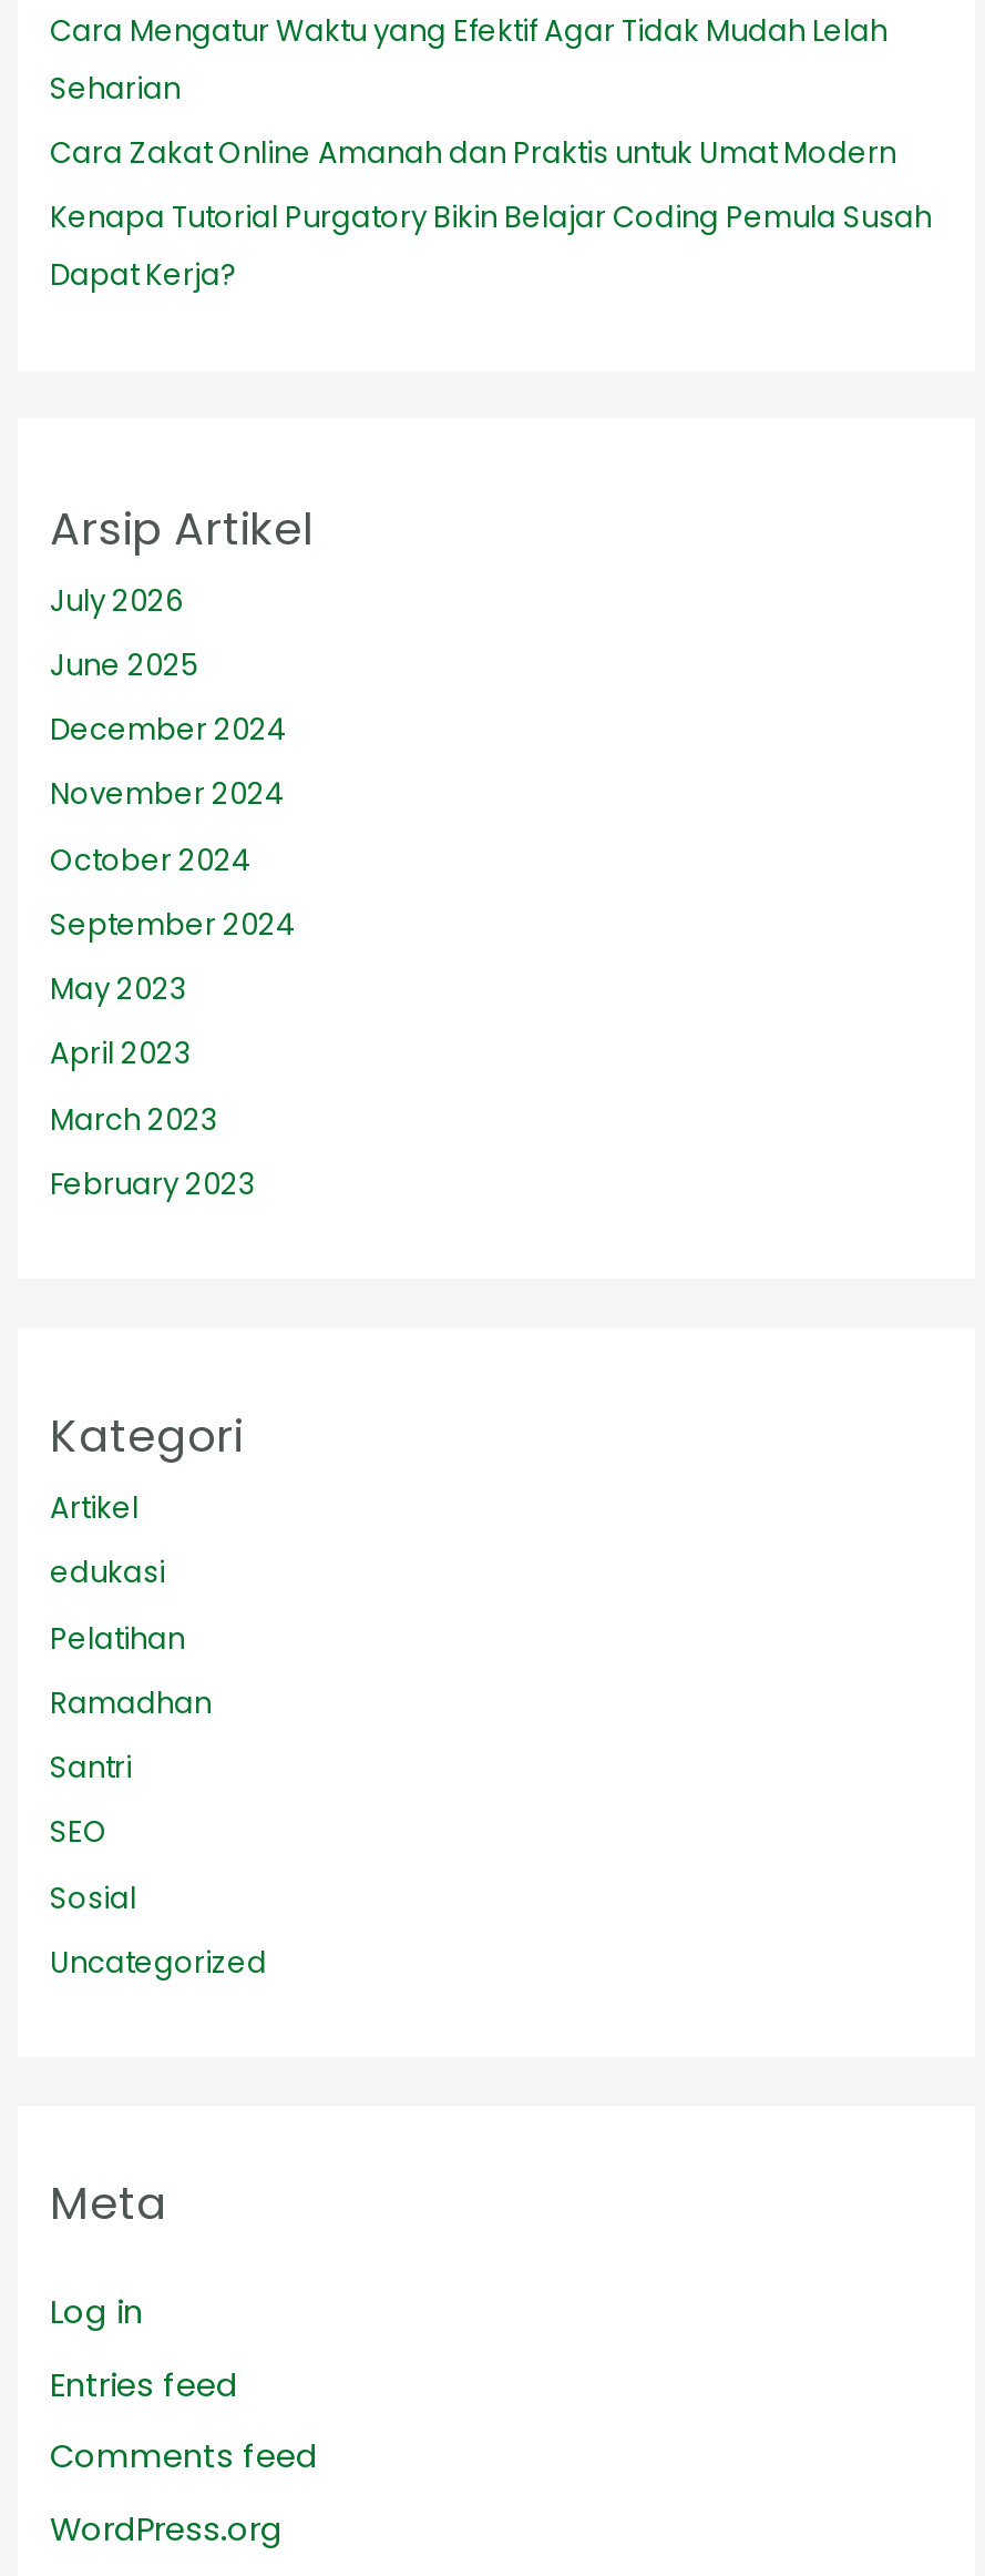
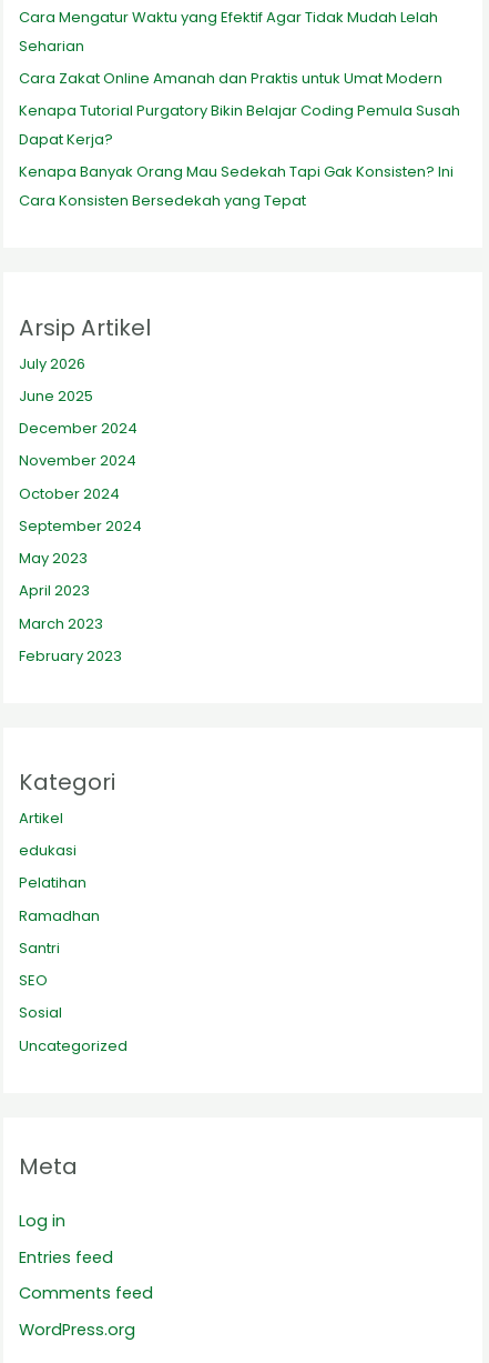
none -> [19,161,454,211] Kenapa Banyak Orang Mau Sedekah Tapi Gak Konsisten? Ini | Cara Konsisten Bersedekah yang Tepat

